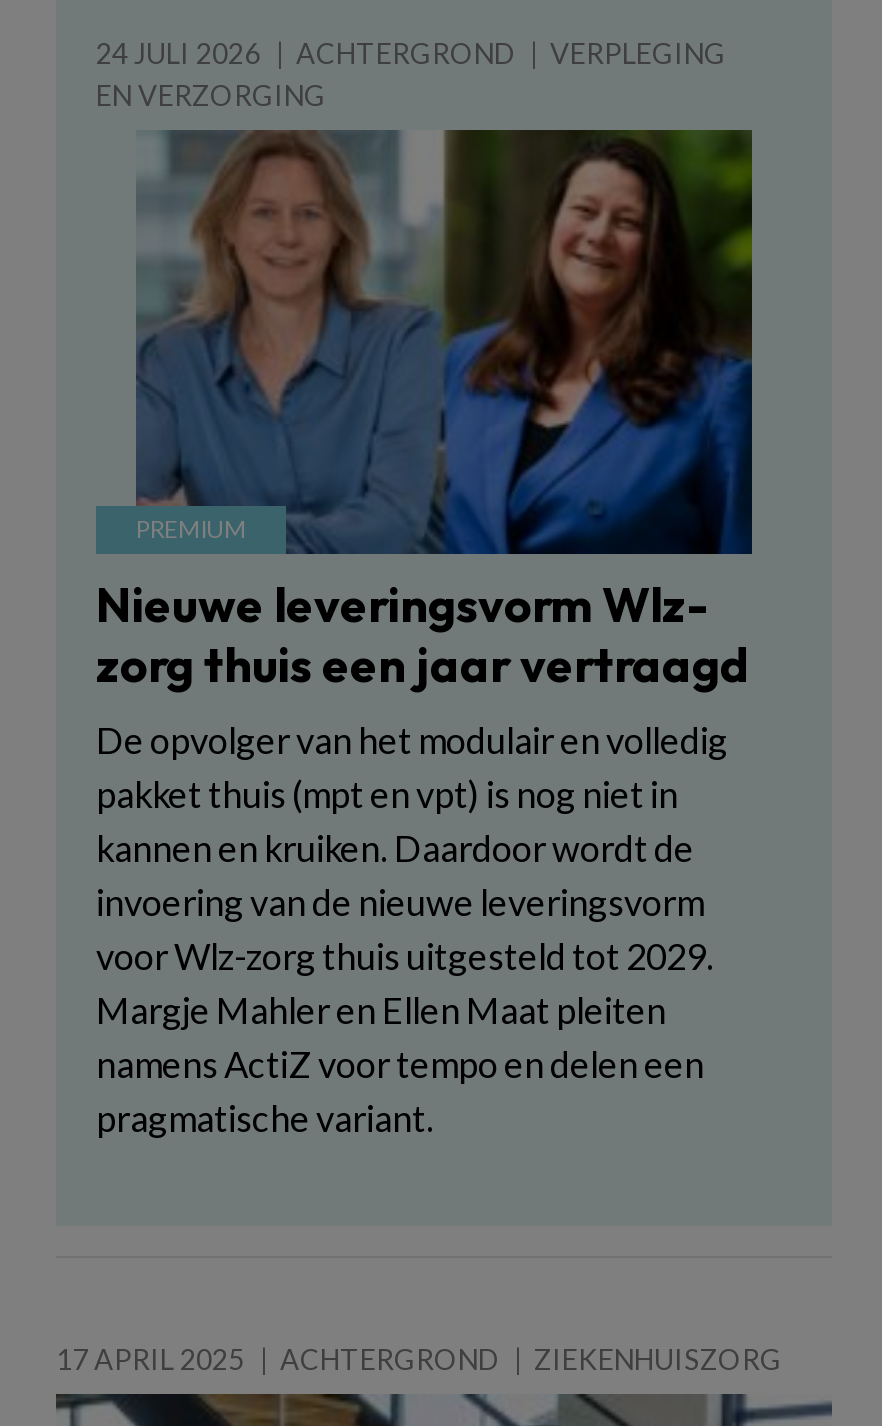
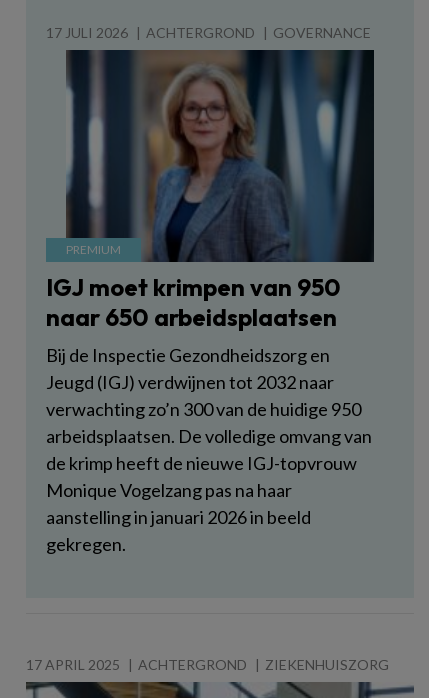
[96,36,260,70] 24 JULI 2026 -> [46,24,128,41] 17 JULI 2026
[96,36,726,112] VERPLEGING | EN VERZORGING -> [273,24,371,41] GOVERNANCE
[96,128,754,1140] [image] | Nieuwe leveringsvorm Wlz- | zorg thuis een jaar vertraagd | De opvolger van het modulair en volledig | pakket thuis (mpt en vpt) is nog niet in | kannen en kruiken. Daardoor wordt de | invoering van de nieuwe leveringsvorm | voor Wlz-zorg thuis uitgesteld tot 2029. | Margje Mahler en Ellen Maat pleiten | namens ActiZ voor tempo en delen een | pragmatische variant. -> [46,49,375,555] [image] | IGJ moet krimpen van 950 | naar 650 arbeidsplaatsen | Bij de Inspectie Gezondheidszorg en | Jeugd (IGJ) verdwijnen tot 2032 naar | verwachting zo’n 300 van de huidige 950 | arbeidsplaatsen. De volledige omvang van | de krimp heeft de nieuwe IGJ-topvrouw | Monique Vogelzang pas na haar | aanstelling in januari 2026 in beeld | gekregen.

